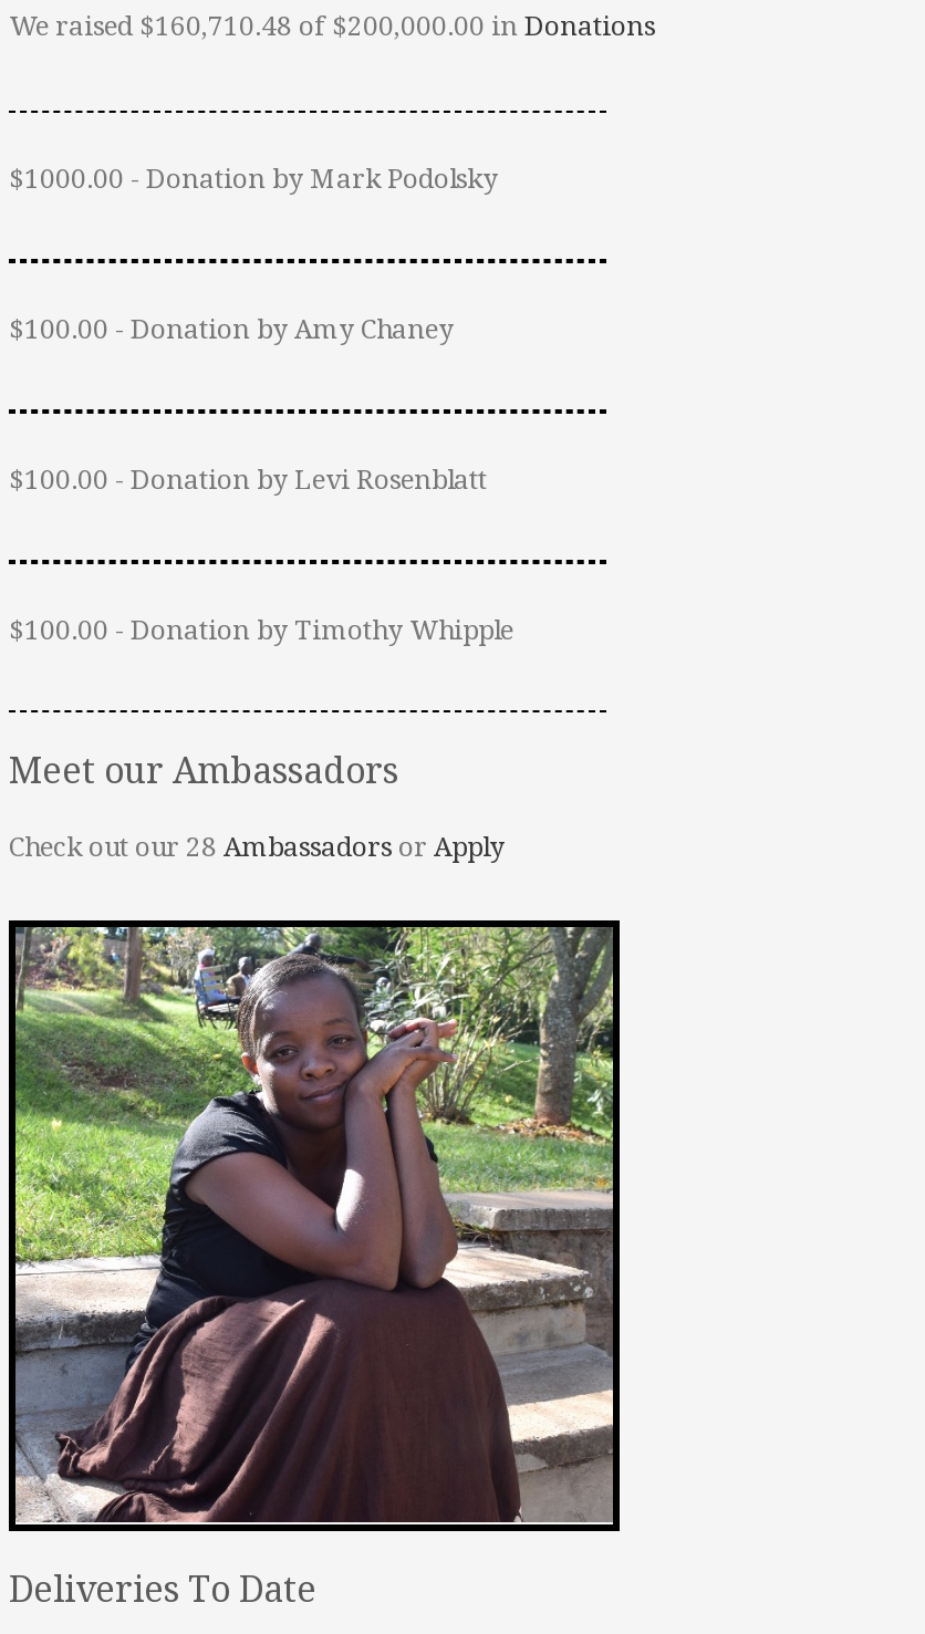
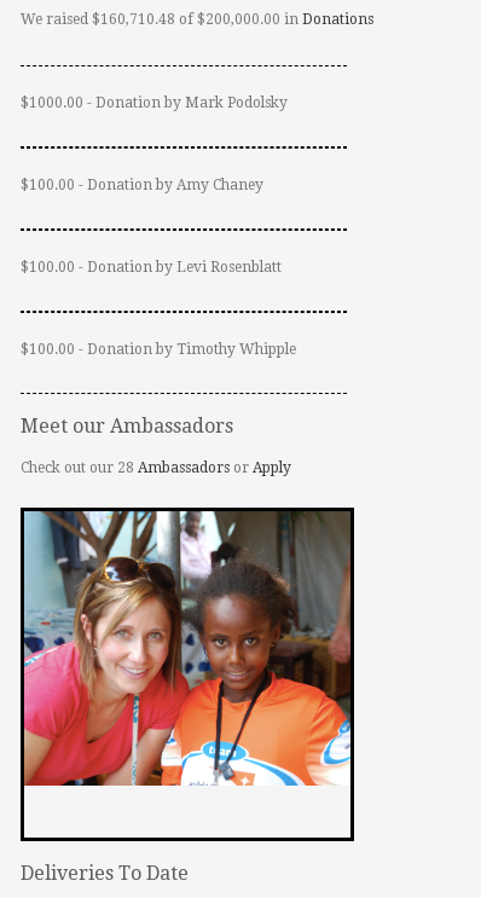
[13,925,615,1524] [image] -> [23,510,352,838] [image]

